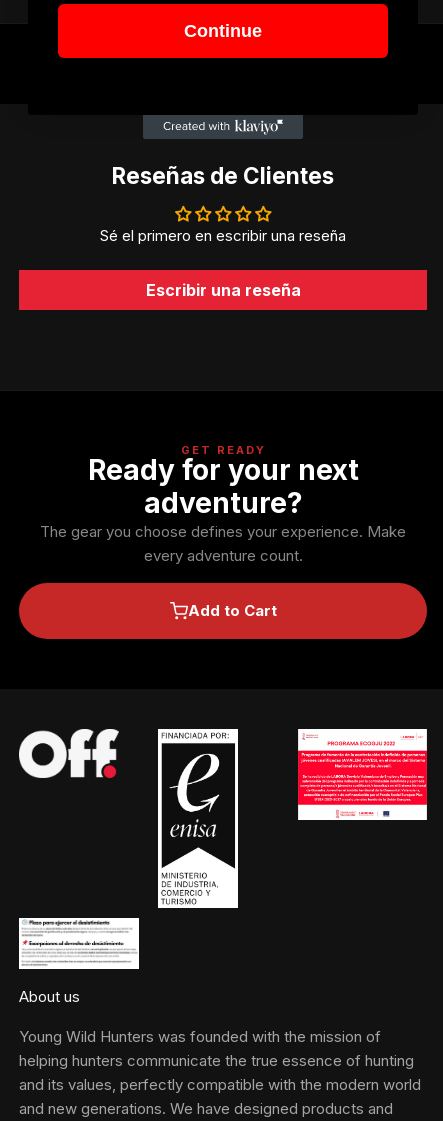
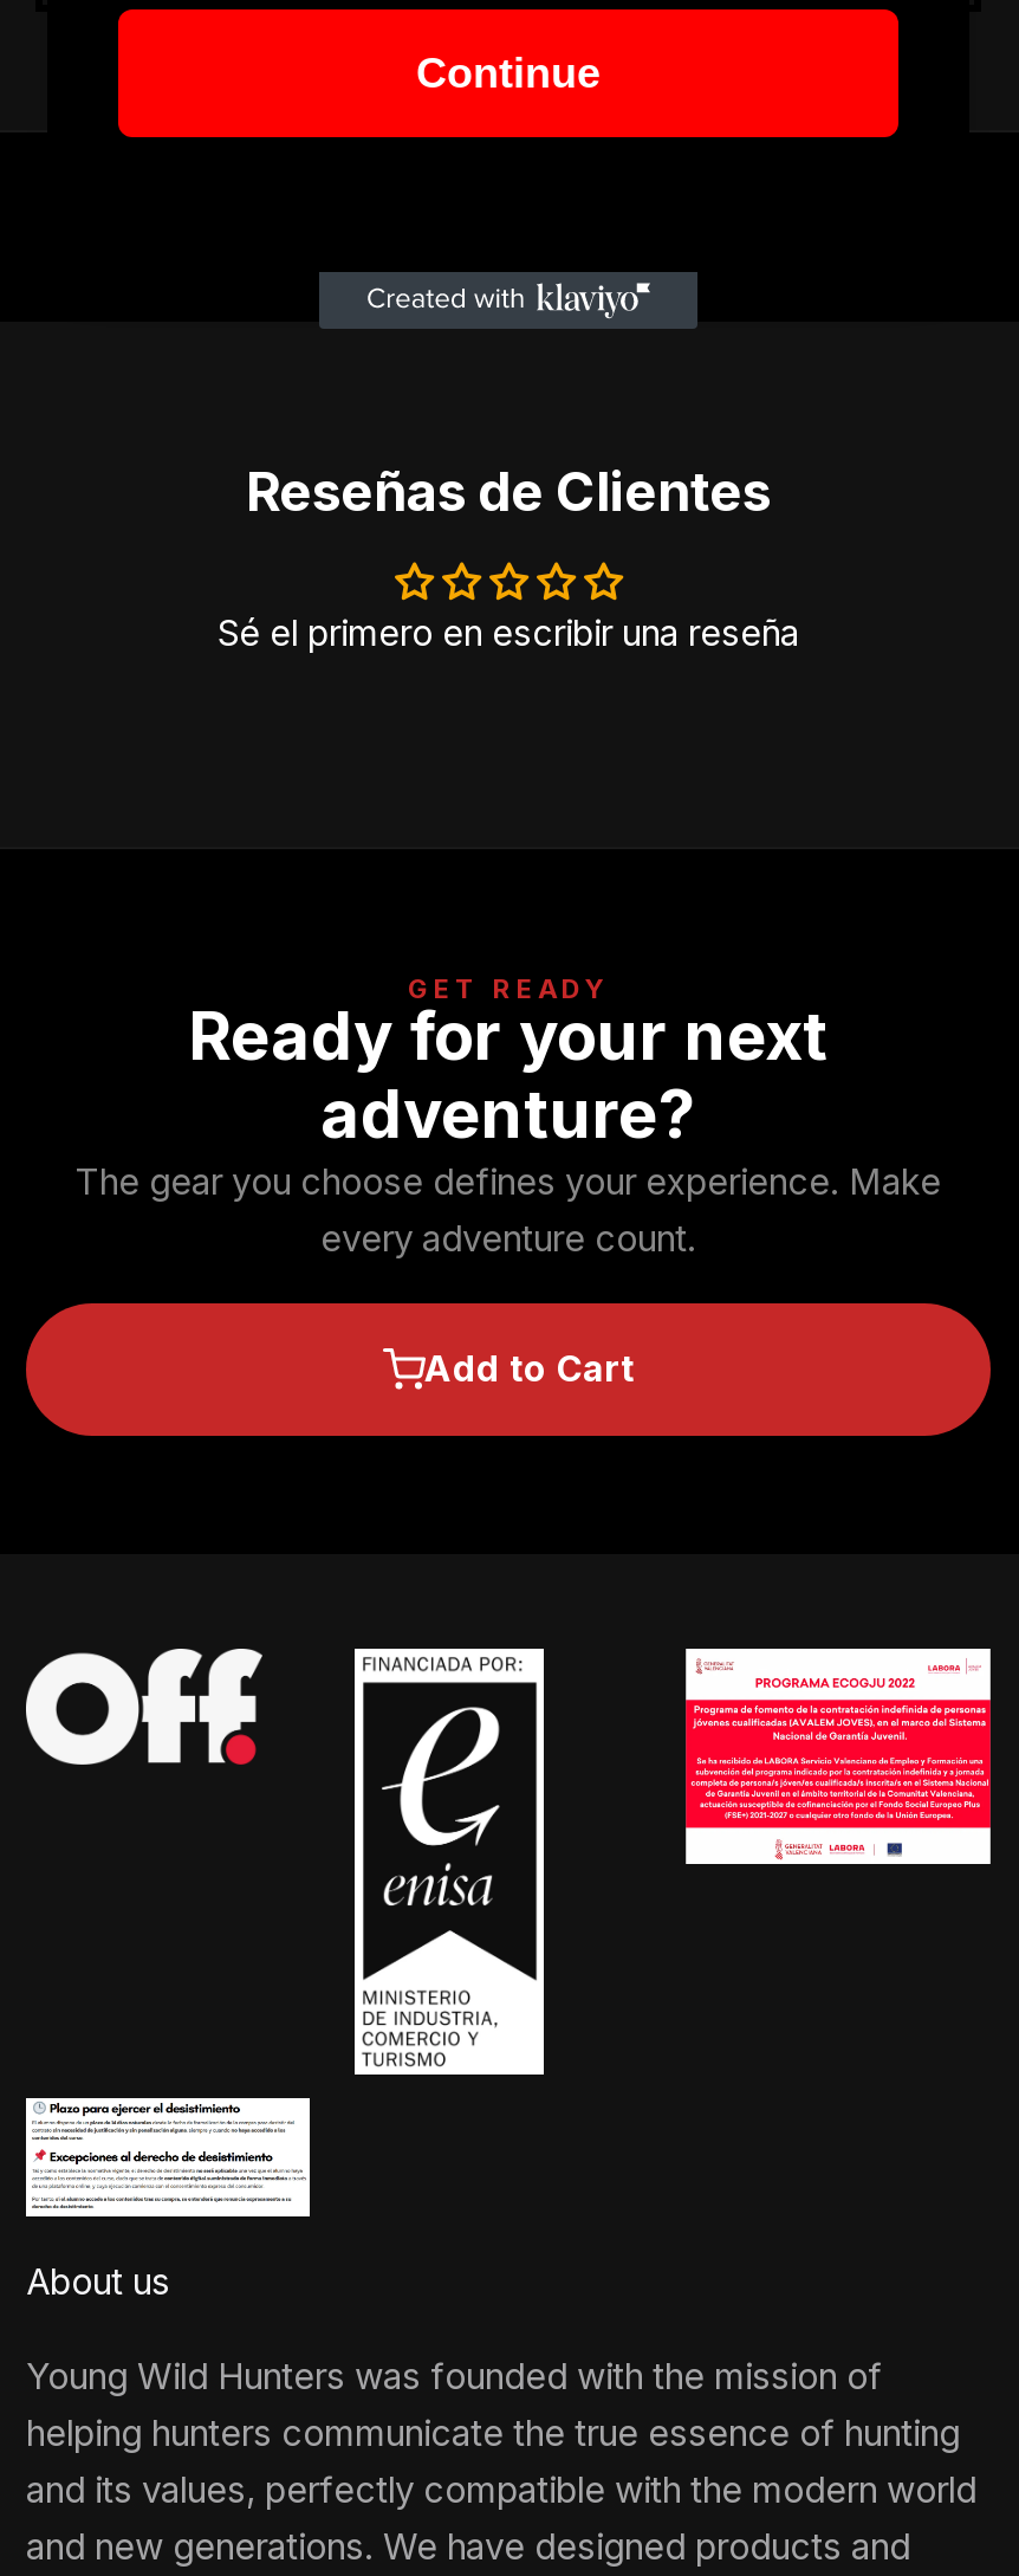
moved [100,162,346,245] -> [218,459,799,655]: Reseñas de Clientes | Sé el primero en escribir una reseña
[145,280,300,300] Escribir una reseña -> none

